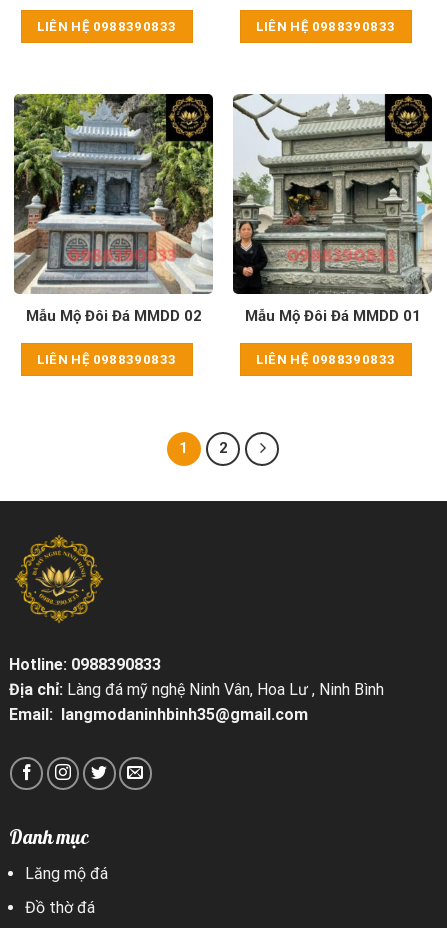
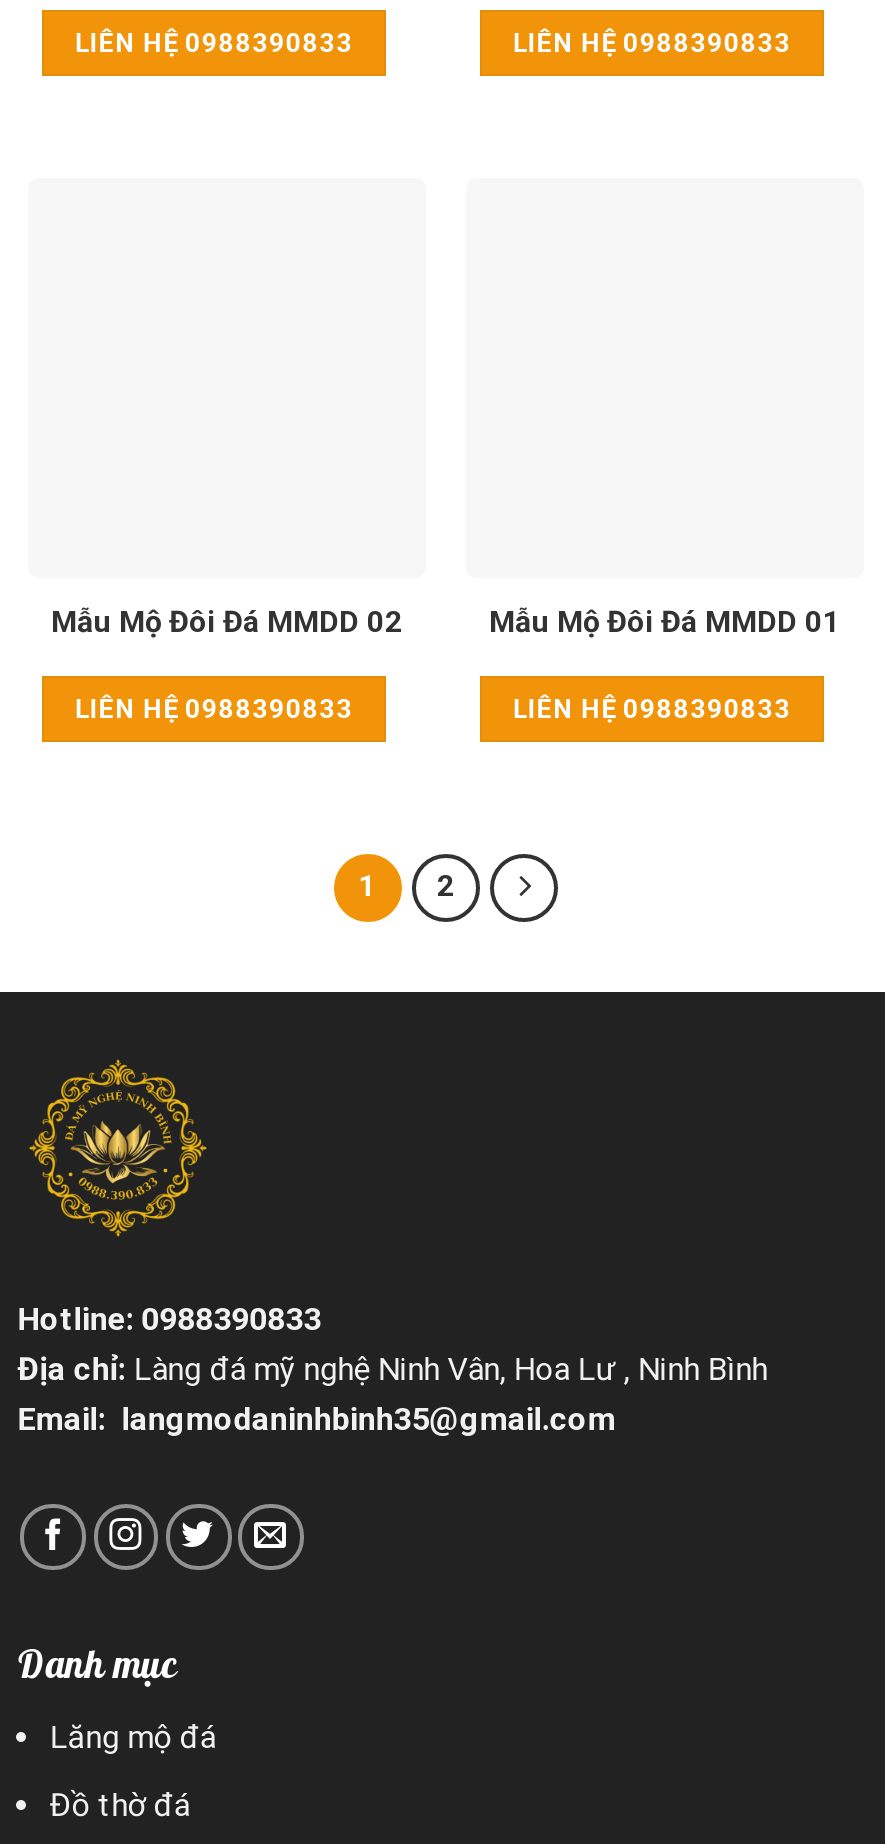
[13,93,214,295] [image] -> none
[232,93,433,295] [image] -> none

